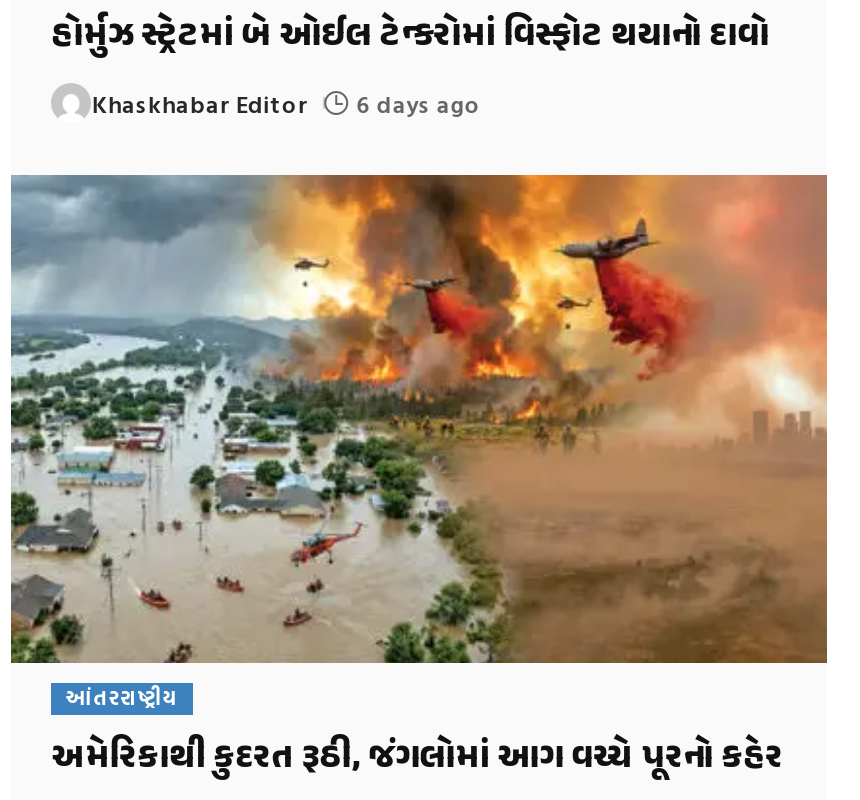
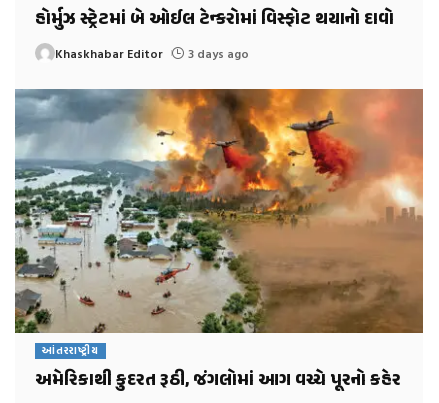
[92,86,481,122] Khaskhabar Editor 6 days ago -> [55,44,249,62] Khaskhabar Editor 3 days ago

